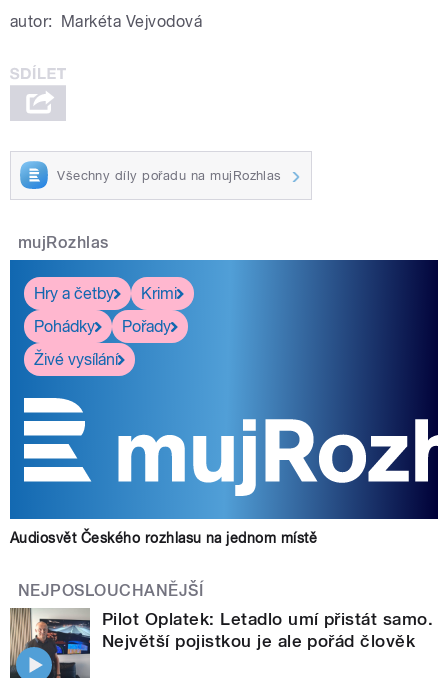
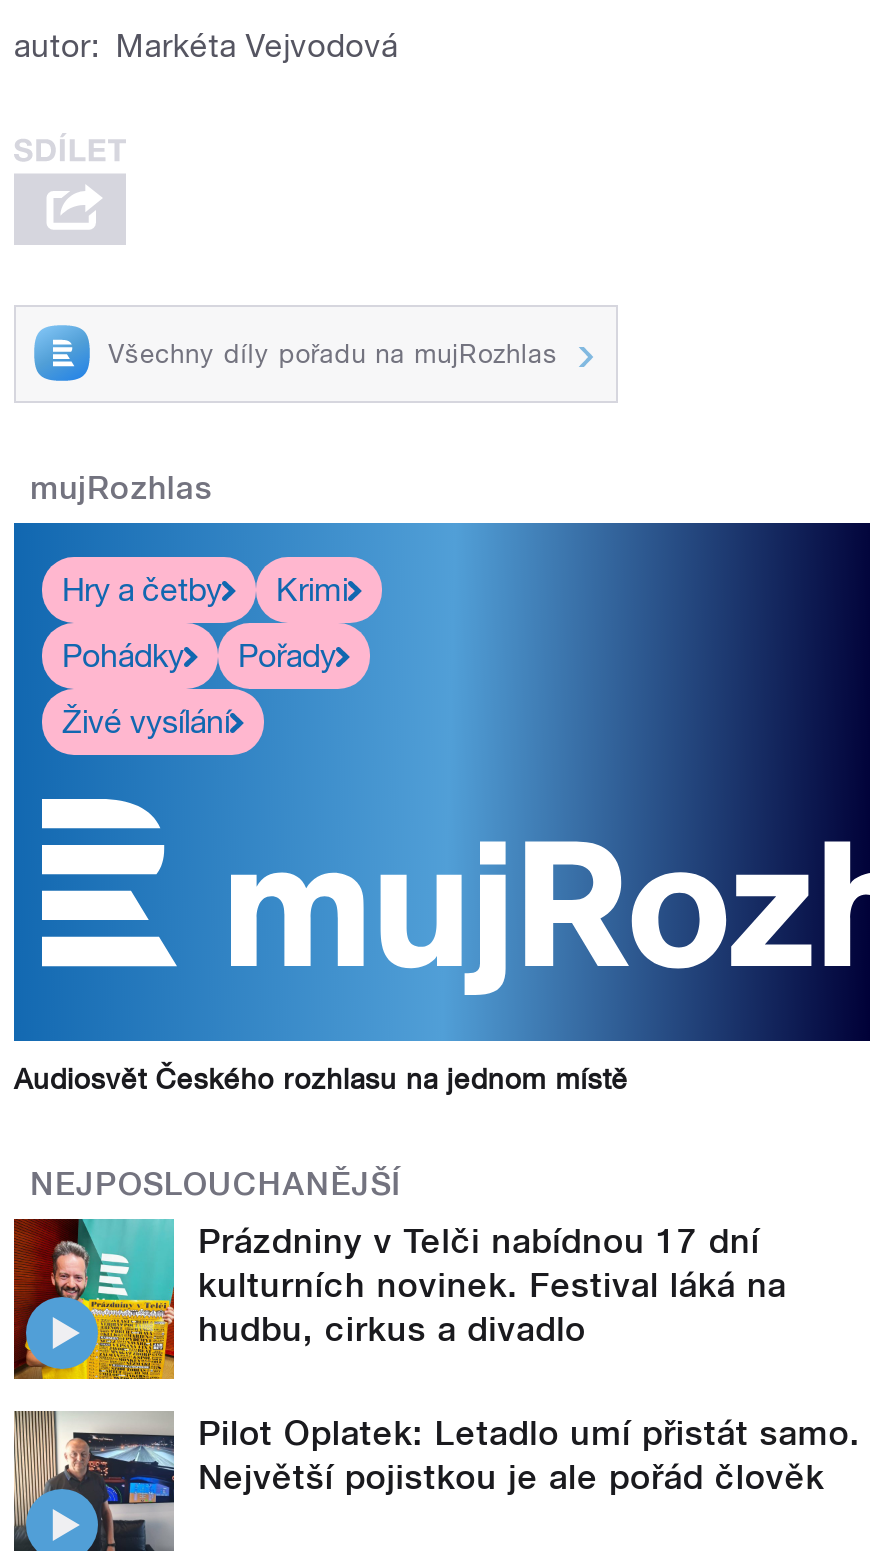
none -> [12,1217,787,1381] [image] | Prázdniny v Telči nabídnou 17 dní | kulturních novinek. Festival láká na | hudbu, cirkus a divadlo

